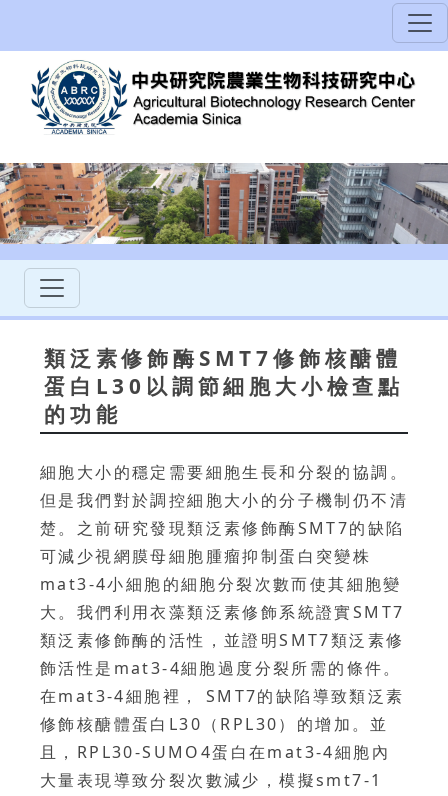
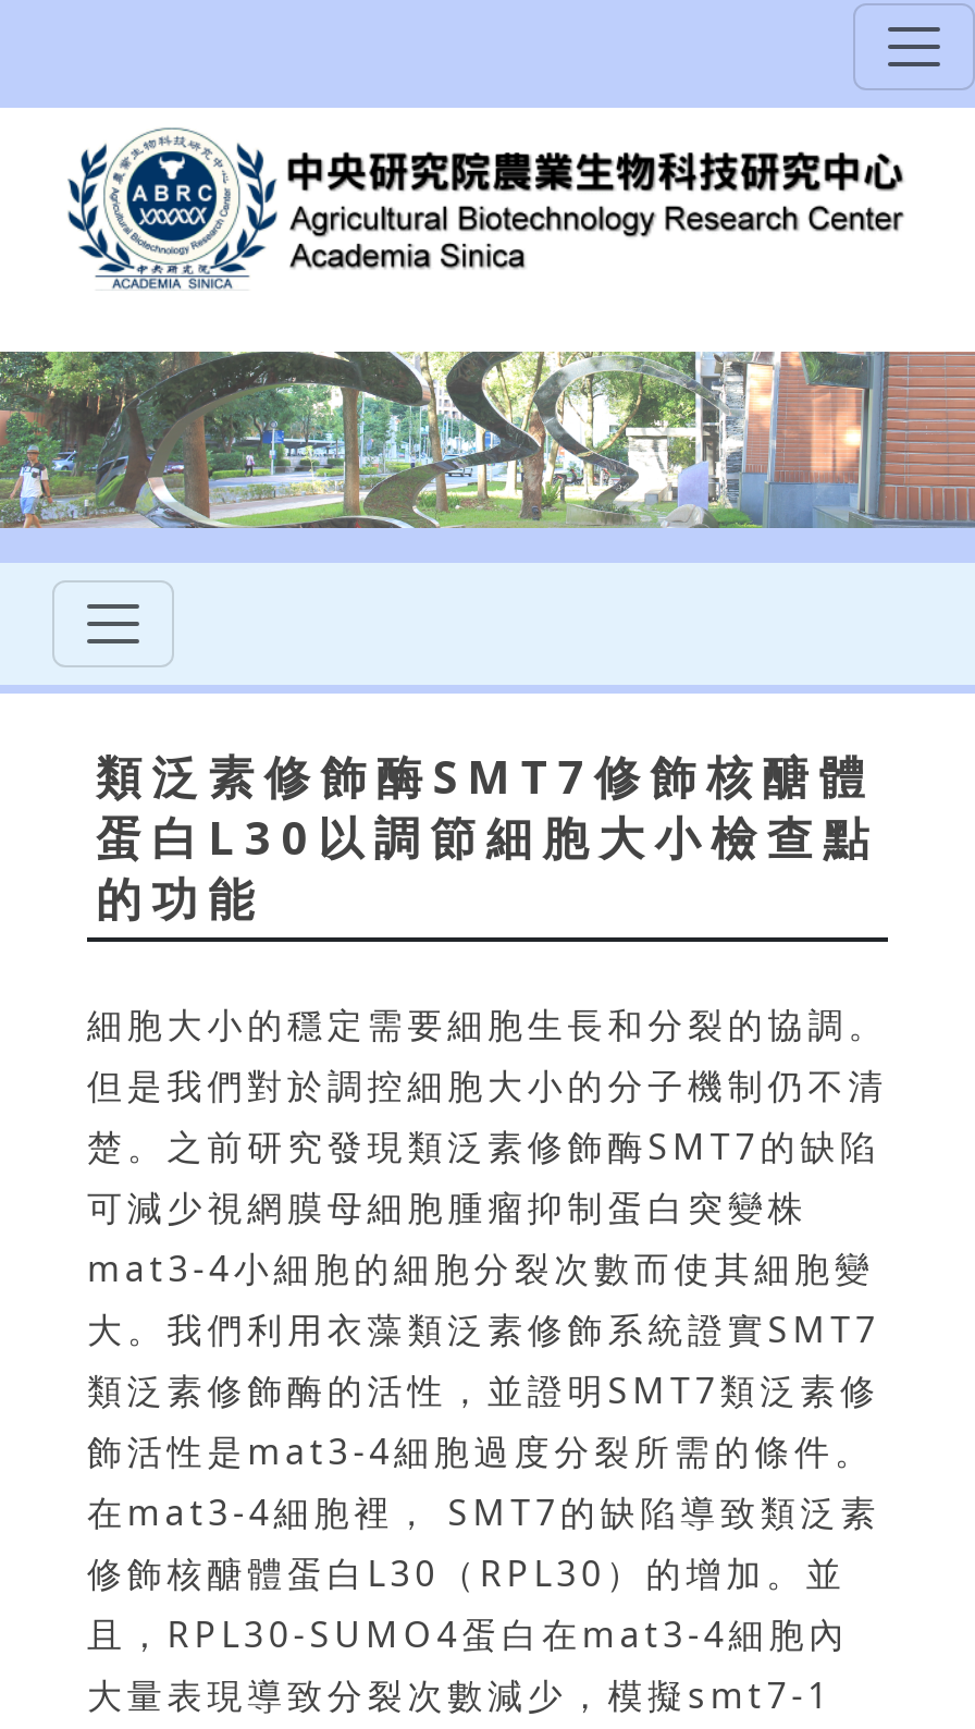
[3,162,445,245] [image] -> [7,350,968,530] [image]

